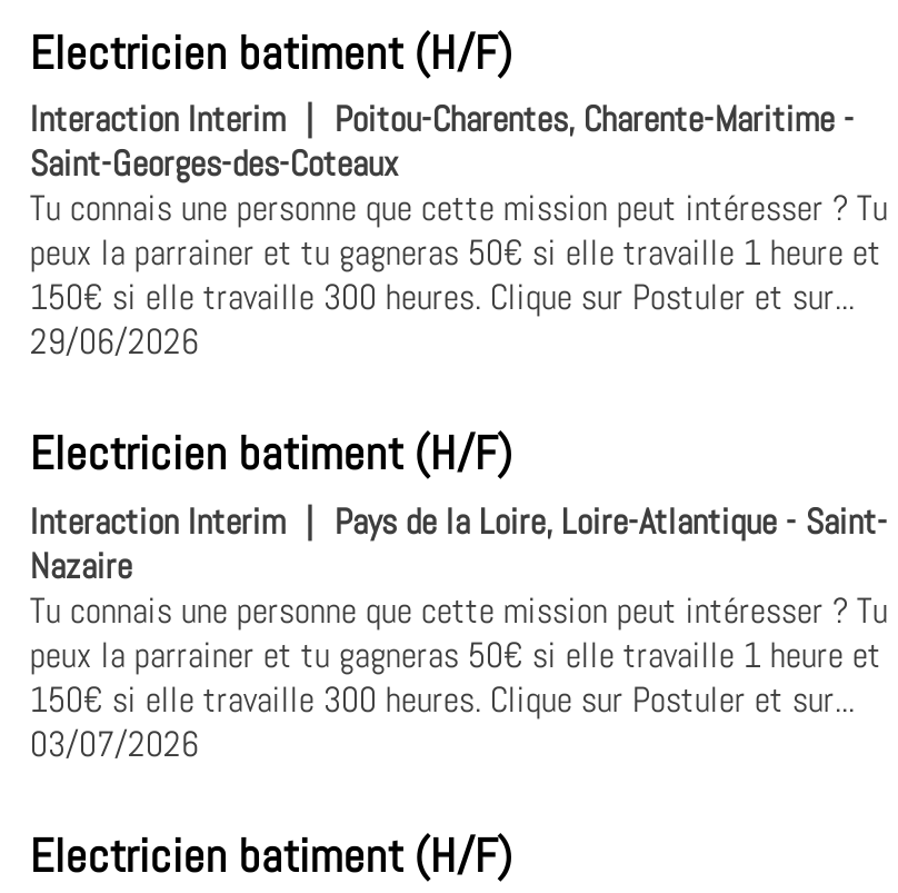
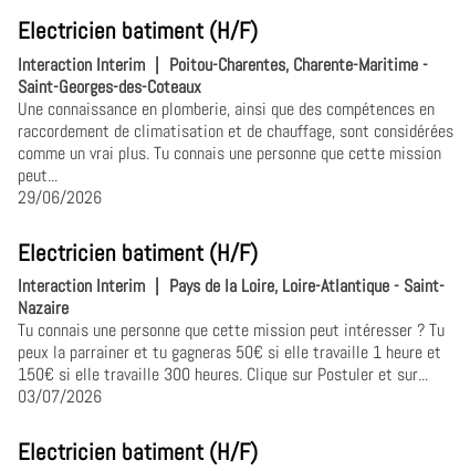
[30,185,888,321] Tu connais une personne que cette mission peut intéresser ? Tu | peux la parrainer et tu gagneras 50€ si elle travaille 1 heure et | 150€ si elle travaille 300 heures. Clique sur Postuler et sur... -> [18,97,454,186] Une connaissance en plomberie, ainsi que des compétences en | raccordement de climatisation et de chauffage, sont considérées | comme un vrai plus. Tu connais une personne que cette mission | peut...

